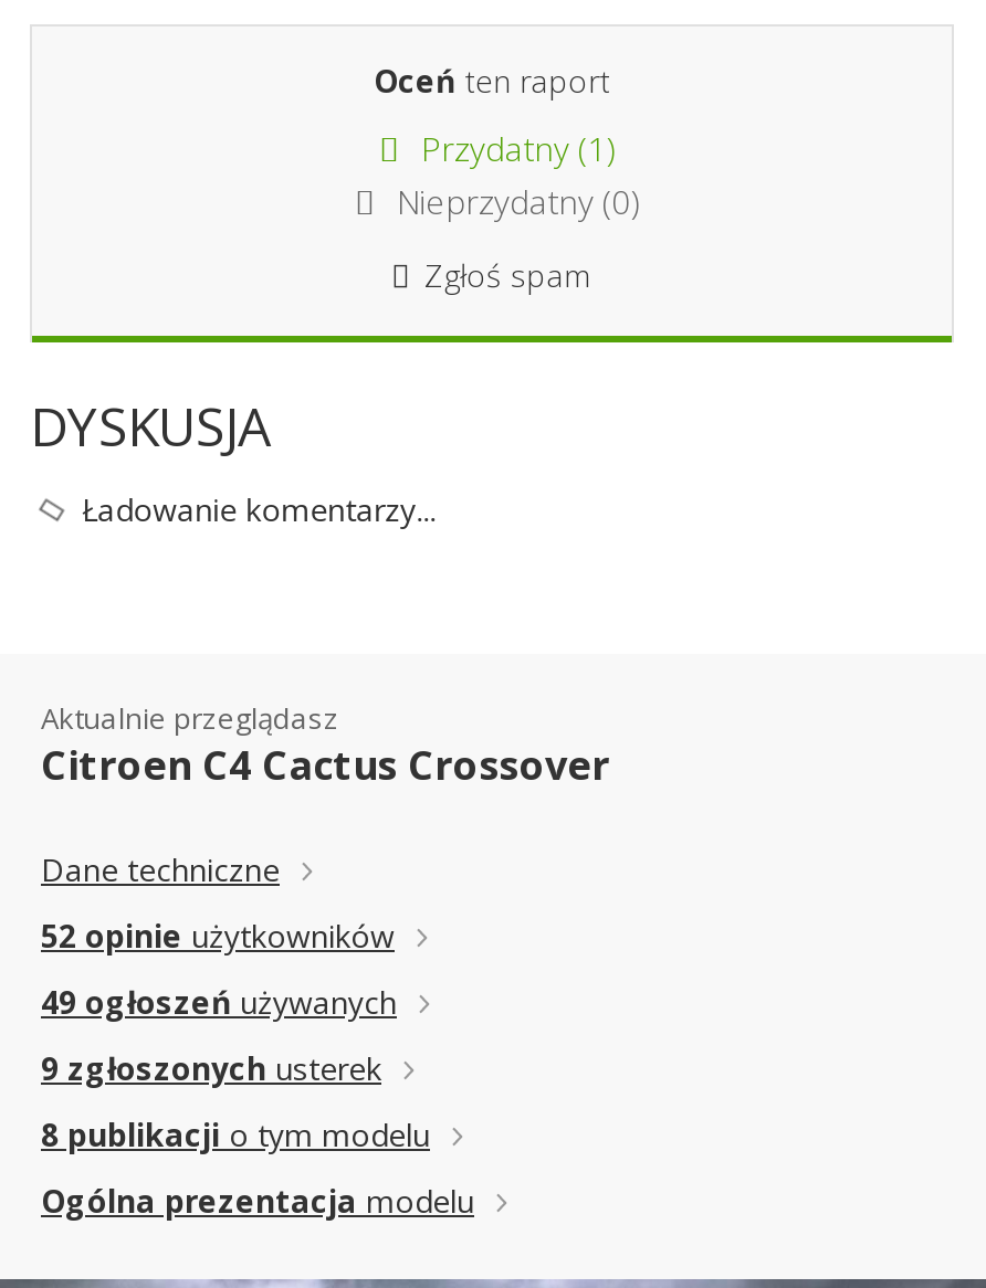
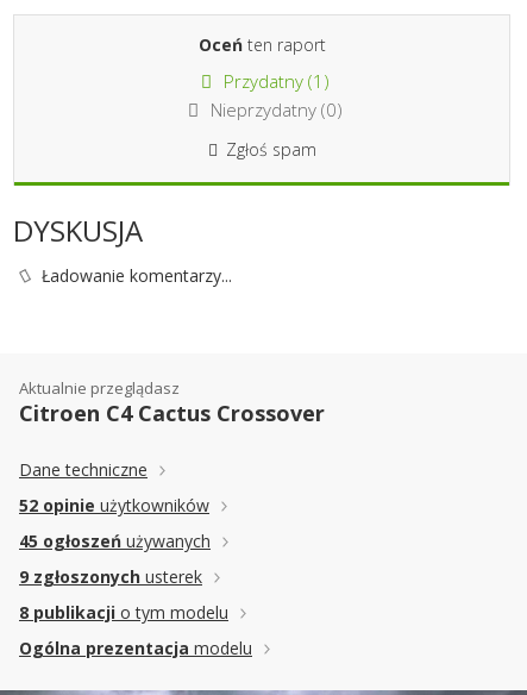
[41,981,397,1023] 49 ogłoszeń używanych -> [19,530,211,552] 45 ogłoszeń używanych

